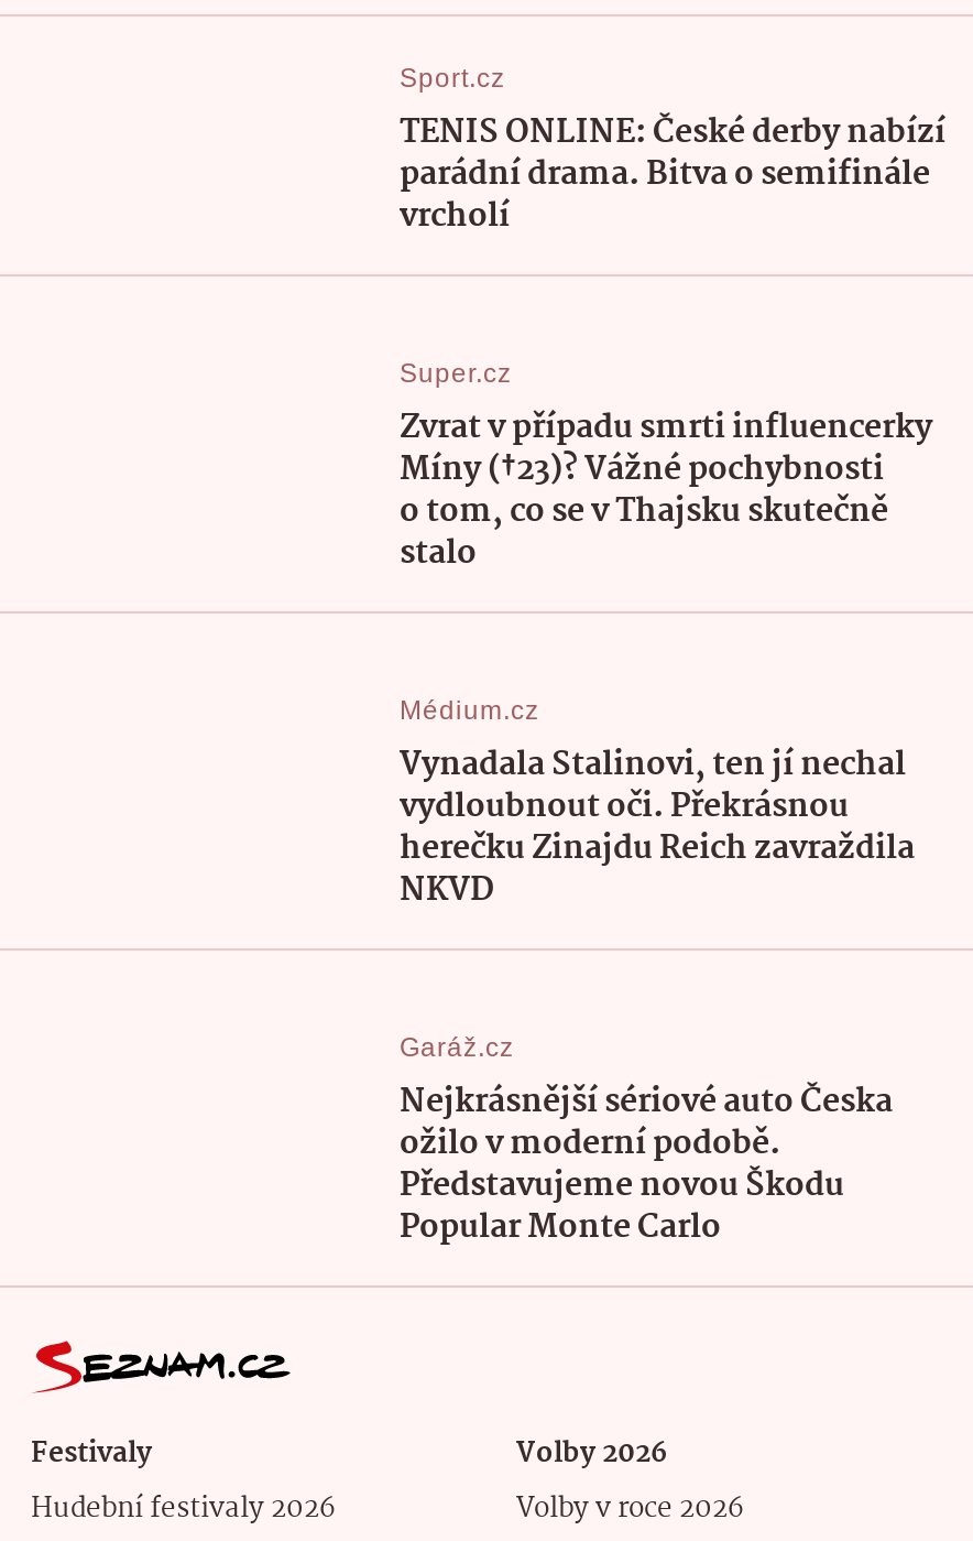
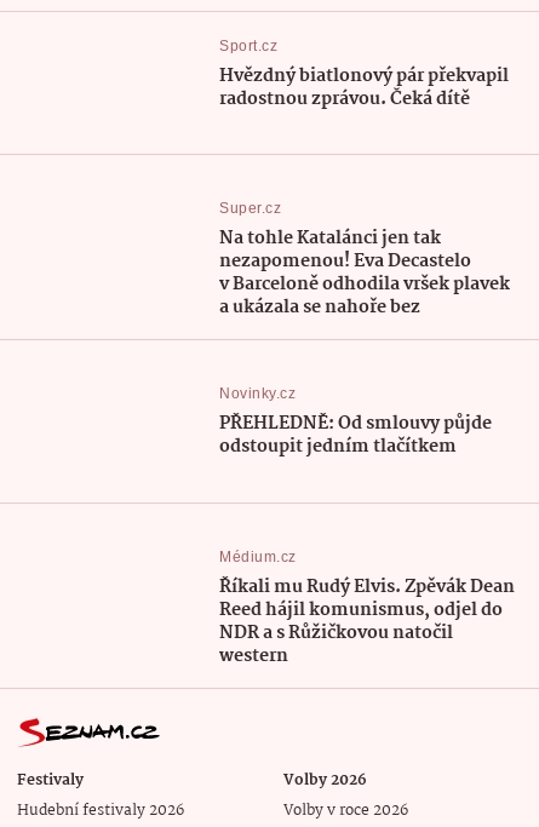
[400,107,945,244] TENIS ONLINE: České derby nabízí | parádní drama. Bitva o semifinále | vrcholí -> [220,62,509,114] Hvězdný biatlonový pár překvapil | radostnou zprávou. Čeká dítě
[400,403,932,581] Zvrat v případu smrti influencerky | Míny (†23)? Vážné pochybnosti | o tom, co se v Thajsku skutečně | stalo -> [220,224,511,462] Na tohle Katalánci jen tak | nezapomenou! Eva Decastelo | v Barceloně odhodila vršek plavek | a ukázala se nahoře bez | Novinky.cz | PŘEHLEDNĚ: Od smlouvy půjde | odstoupit jedním tlačítkem
moved [400,696,539,727] -> [220,548,297,565]: Médium.cz
[400,740,915,1255] Vynadala Stalinovi, ten jí nechal | vydloubnout oči. Překrásnou | herečku Zinajdu Reich zavraždila | NKVD | Garáž.cz | Nejkrásnější sériové auto Česka | ožilo v moderní podobě. | Představujeme novou Škodu | Popular Monte Carlo -> [220,572,515,670] Říkali mu Rudý Elvis. Zpěvák Dean | Reed hájil komunismus, odjel do | NDR a s Růžičkovou natočil | western

